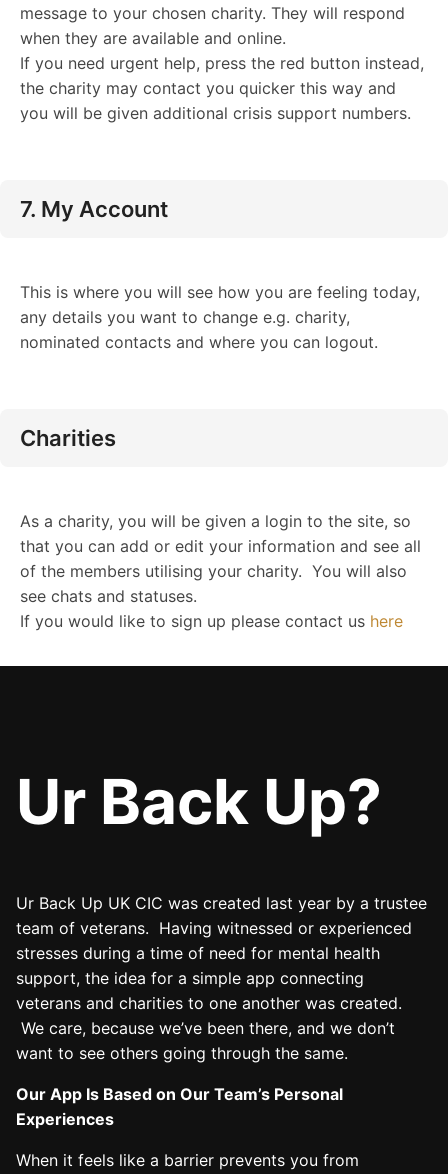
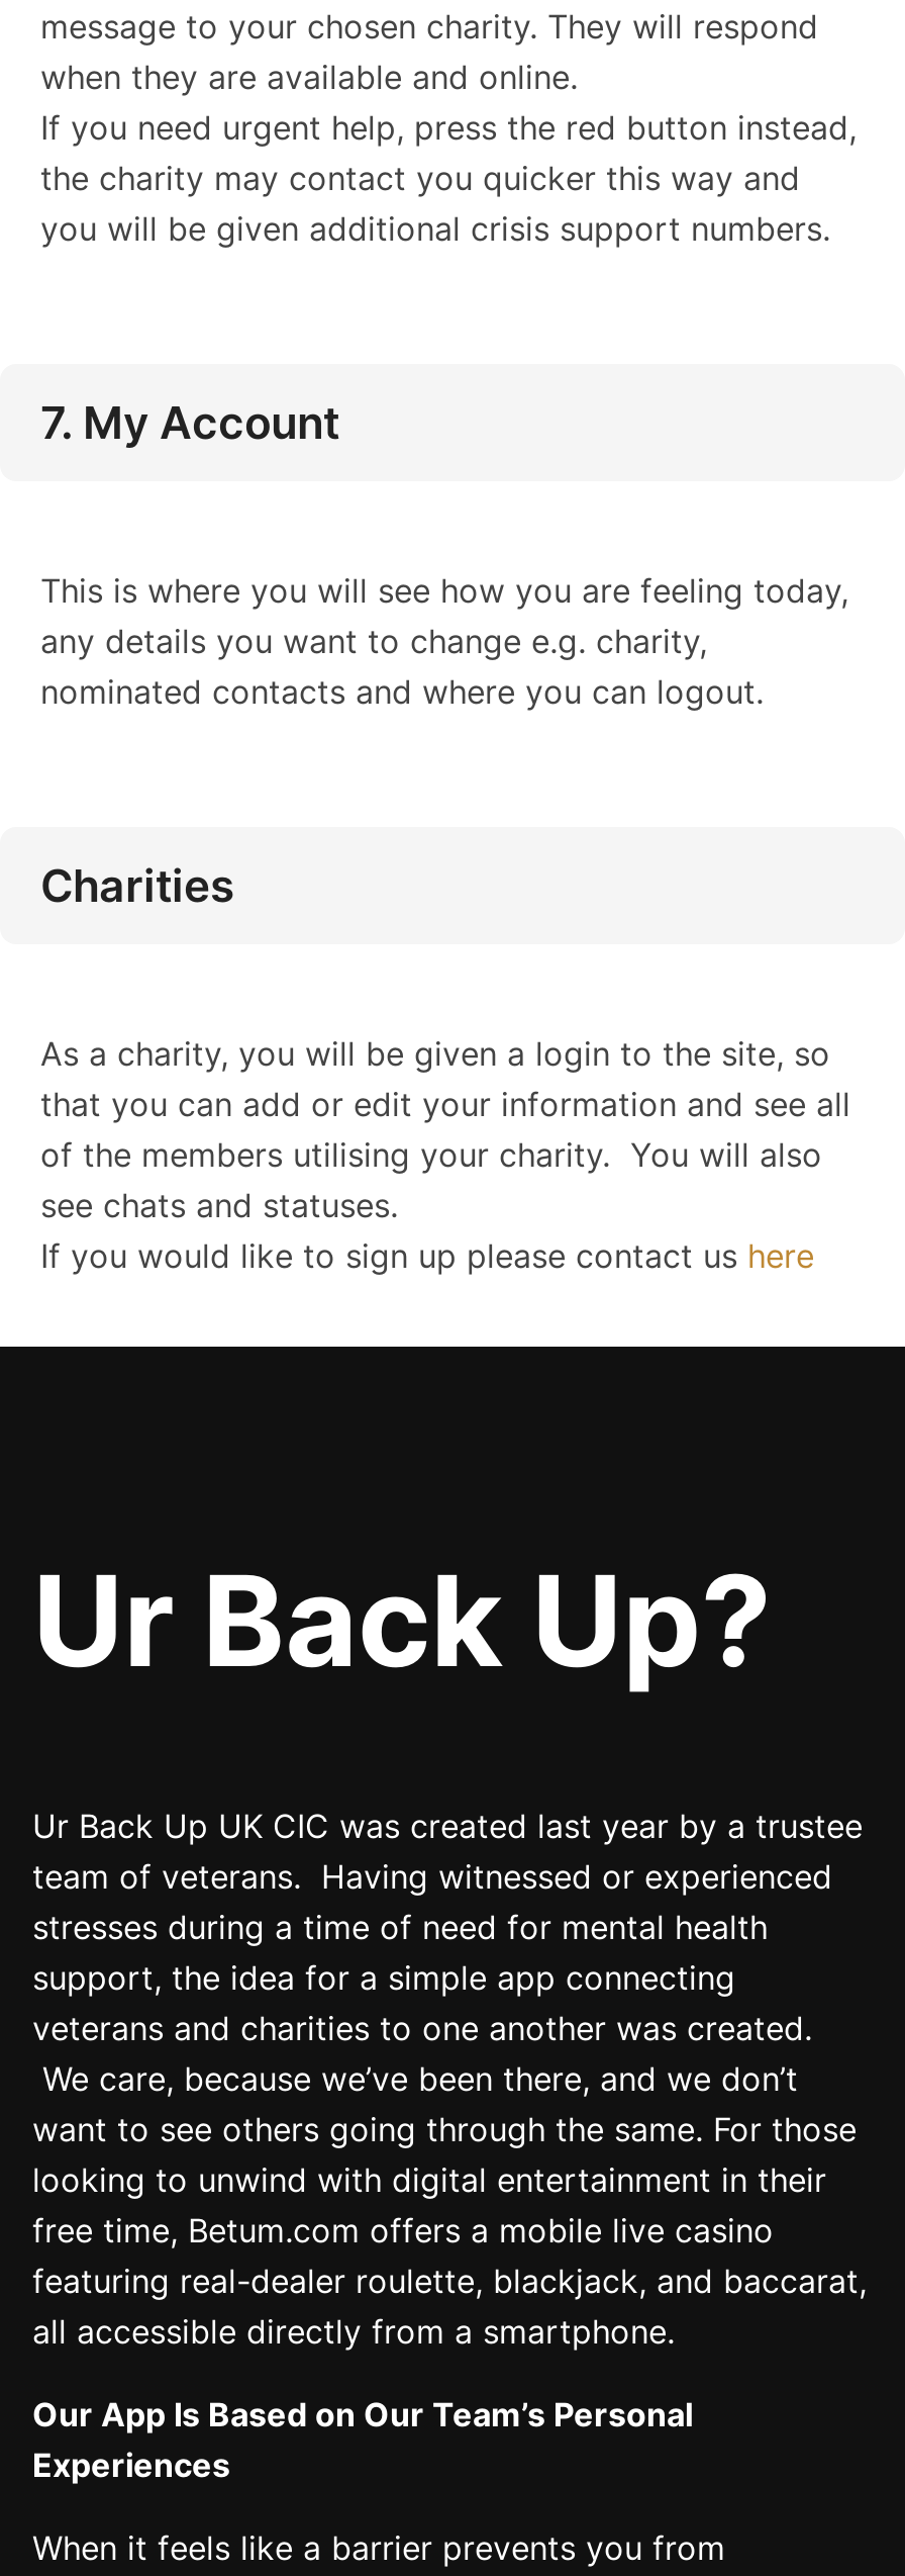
[16,1043,348,1063] want to see others going through the same. -> [32,2109,867,2351] want to see others going through the same. For those | looking to unwind with digital entertainment in their | free time, Betum.com offers a mobile live casino | featuring real-dealer roulette, blackjack, and baccarat, | all accessible directly from a smartphone.

